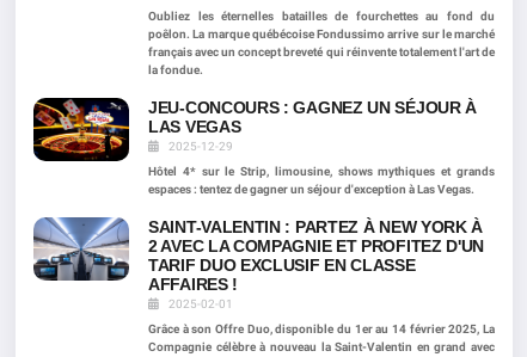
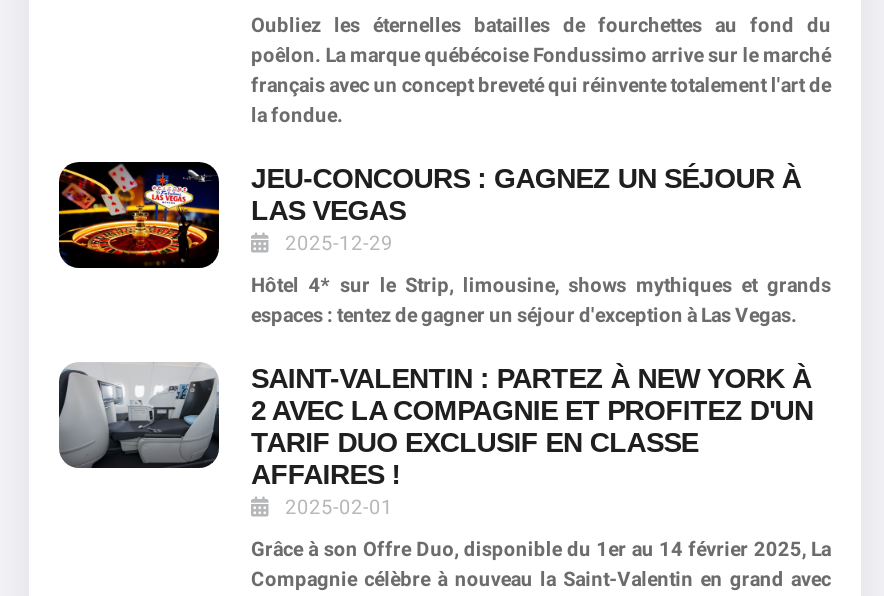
[33,217,129,281] [image] -> [59,362,221,468] [image]

